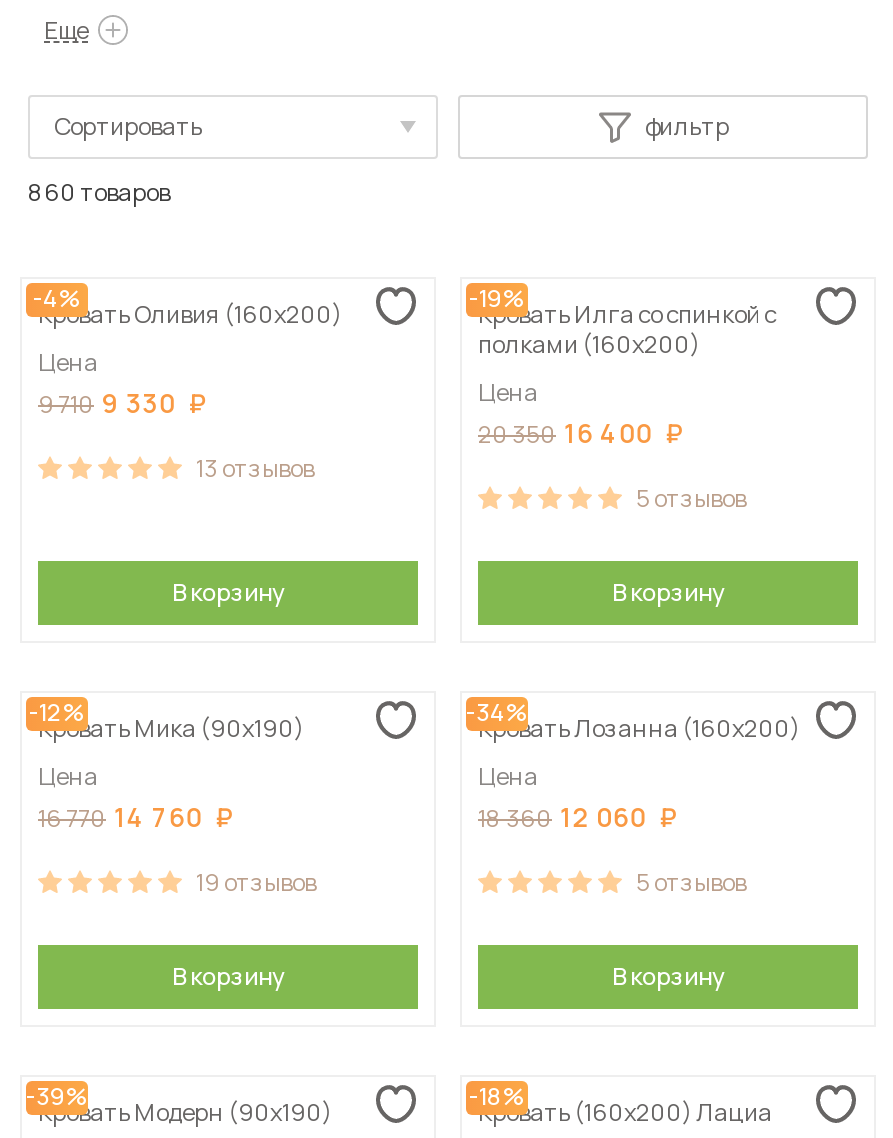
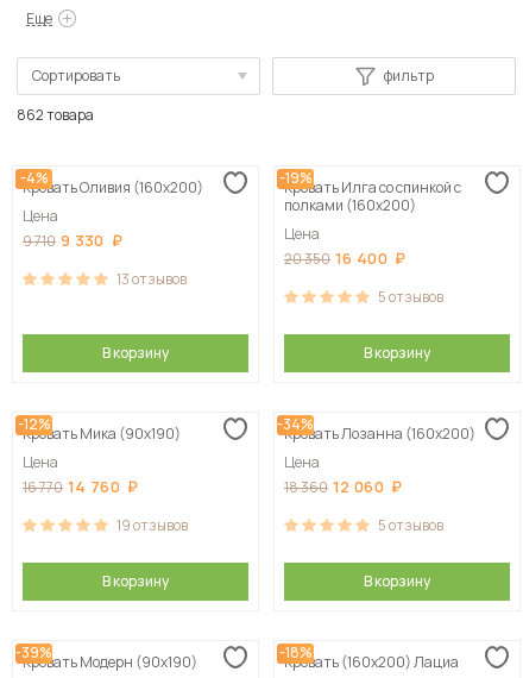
[28,175,170,209] 860 товаров -> [17,105,94,125] 862 товара

